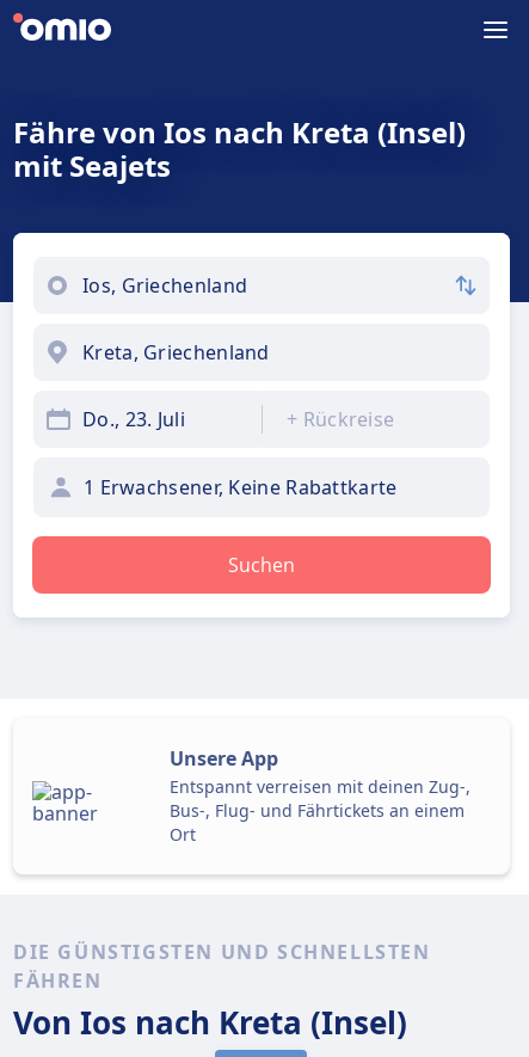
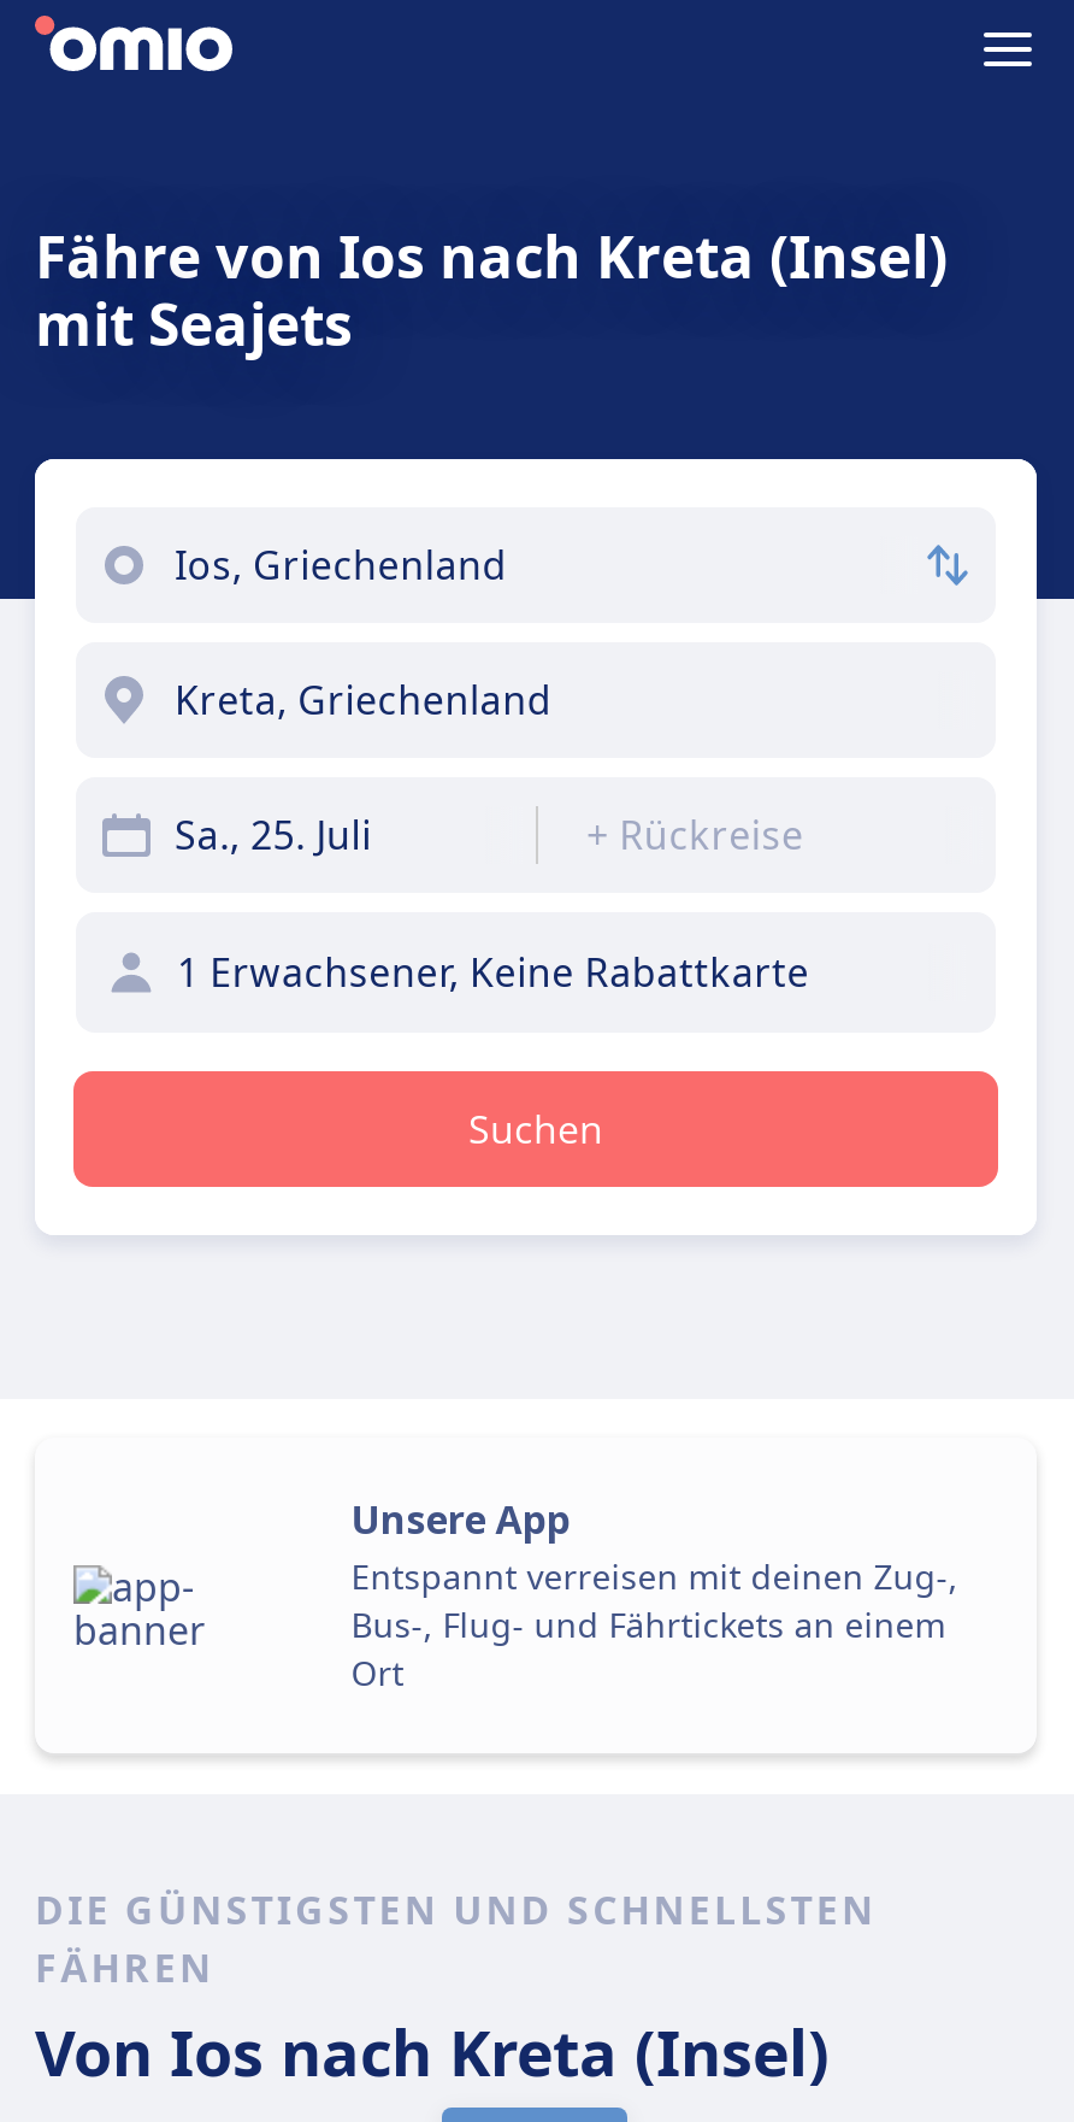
[82,406,185,432] Do., 23. Juli -> [175,809,372,862] Sa., 25. Juli

